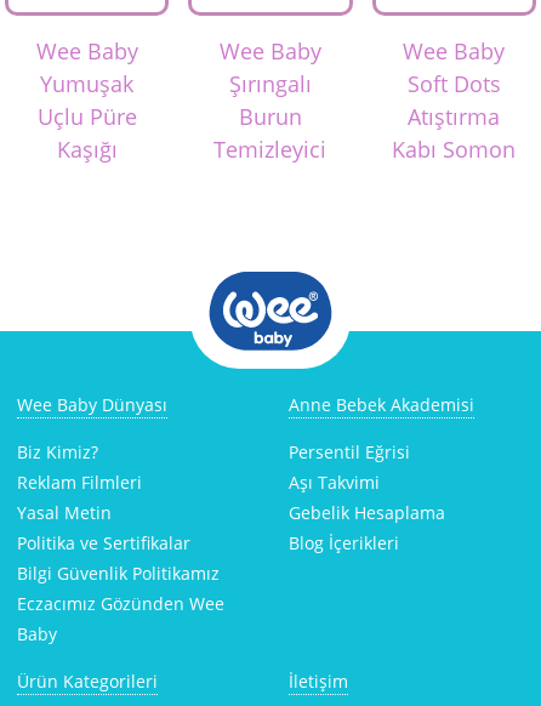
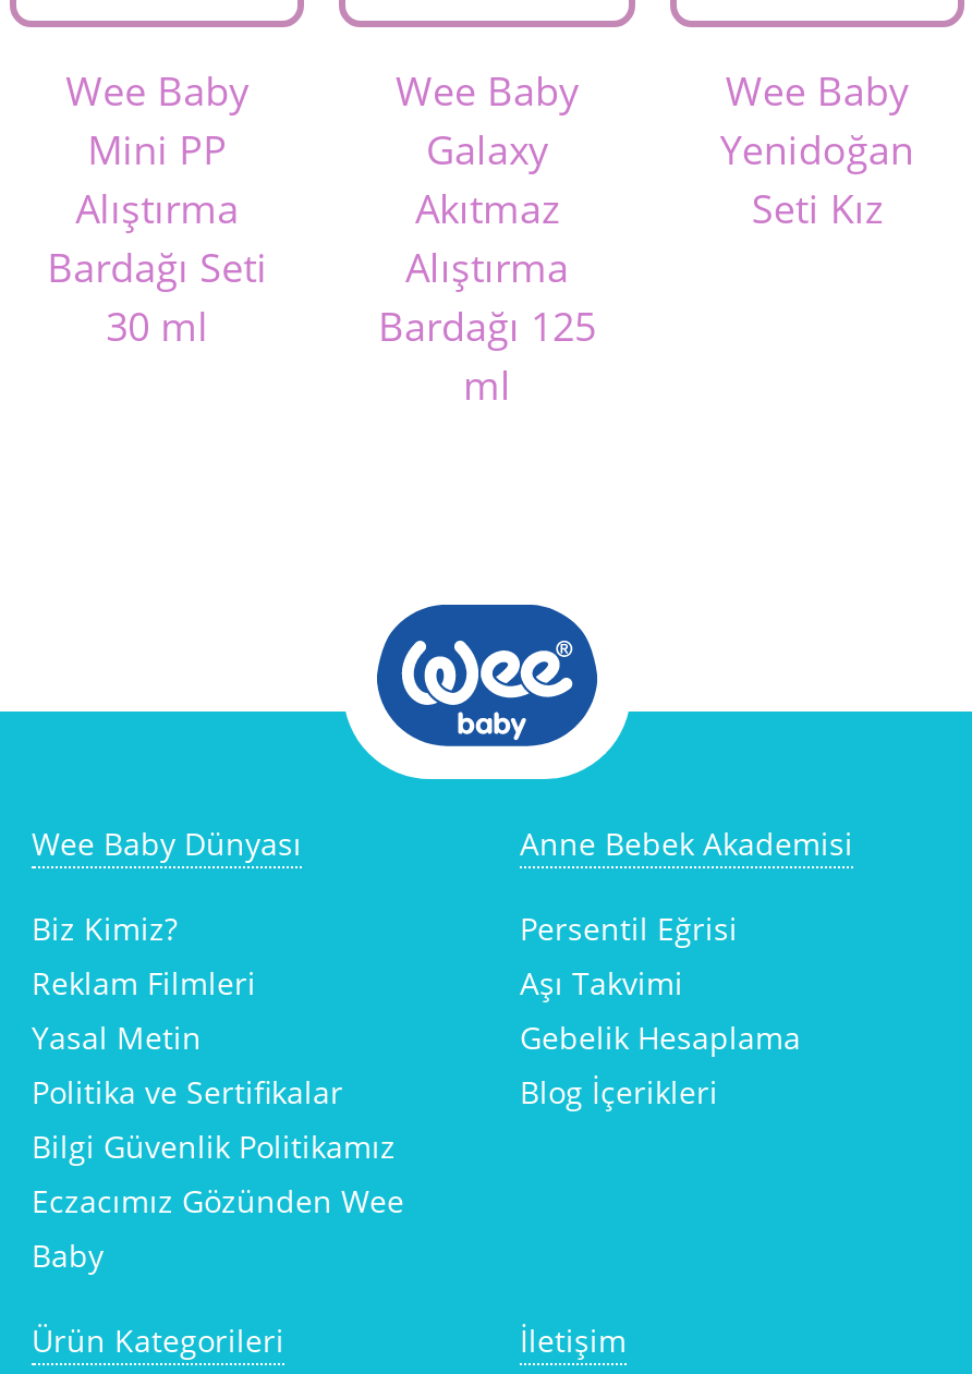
[37,69,137,164] Yumuşak | Uçlu Püre | Kaşığı -> [47,123,267,352] Mini PP | Alıştırma | Bardağı Seti | 30 ml
[214,69,327,164] Şırıngalı | Burun | Temizleyici -> [378,123,596,411] Galaxy | Akıtmaz | Alıştırma | Bardağı 125 | ml
[392,69,516,164] Soft Dots | Atıştırma | Kabı Somon -> [720,123,914,234] Yenidoğan | Seti Kız

